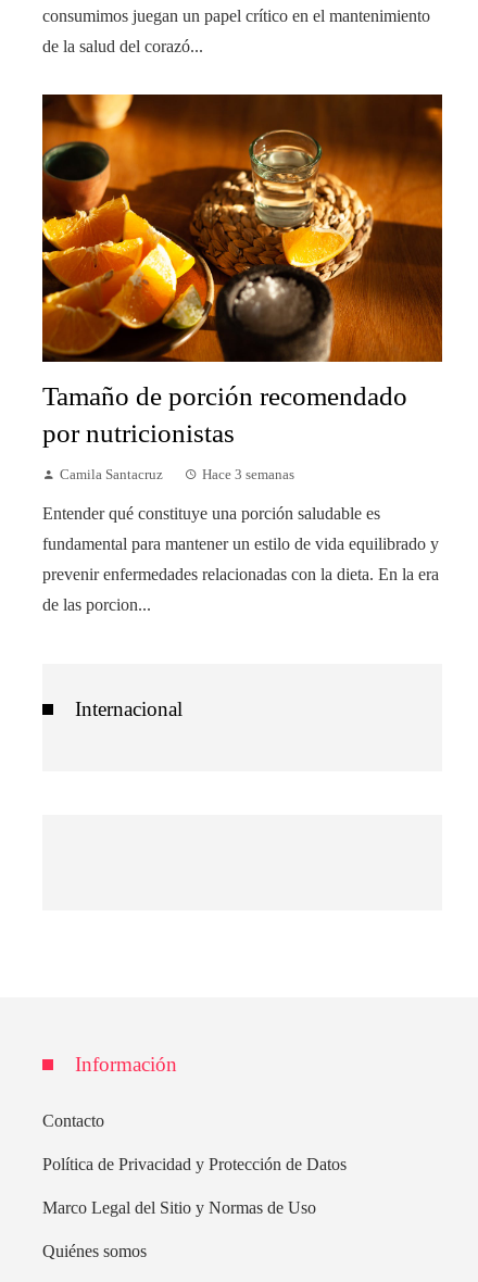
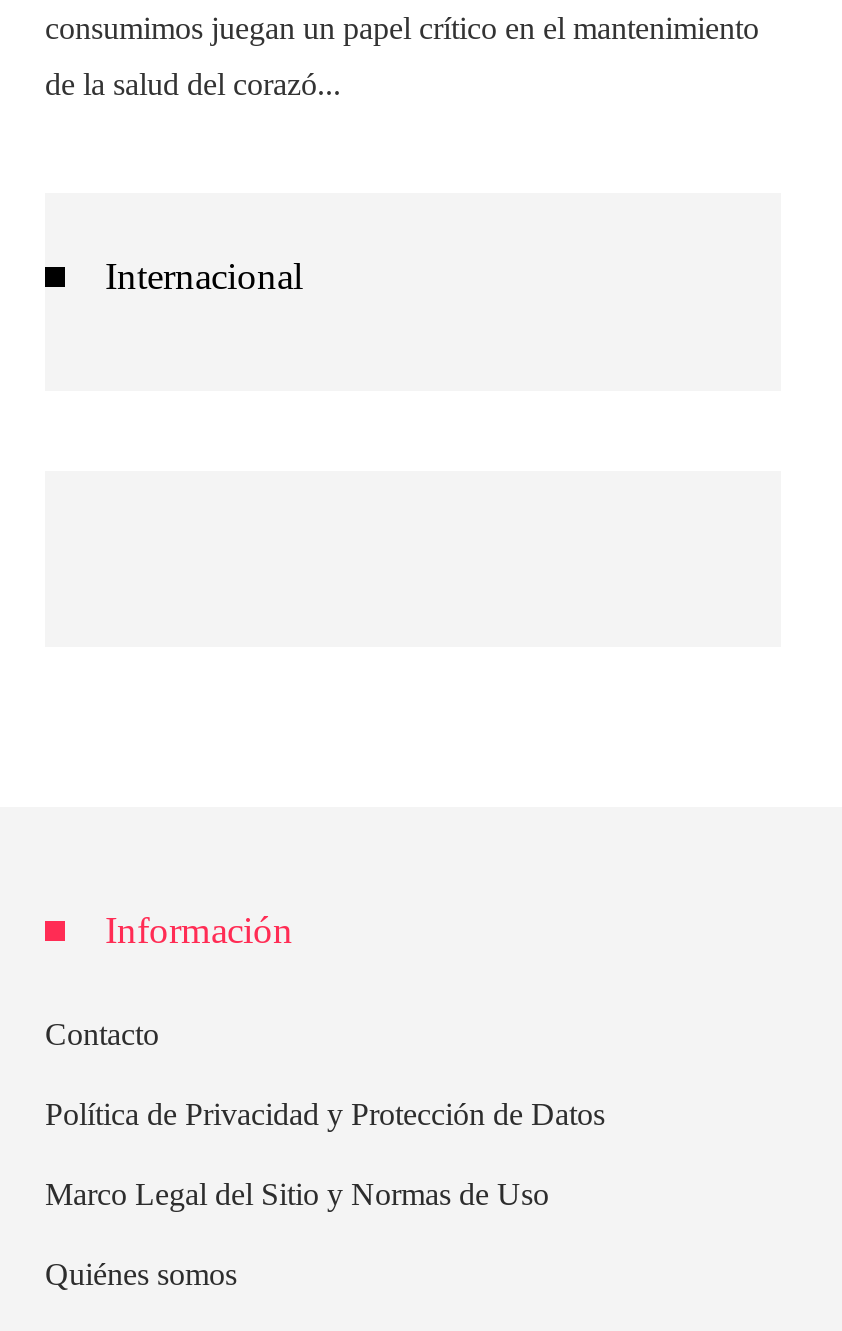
[41,93,443,614] [image] | Tamaño de porción recomendado | por nutricionistas | Camila Santacruz | Hace 3 semanas | Entender qué constituye una porción saludable es | fundamental para mantener un estilo de vida equilibrado y | prevenir enfermedades relacionadas con la dieta. En la era | de las porcion... -> none

